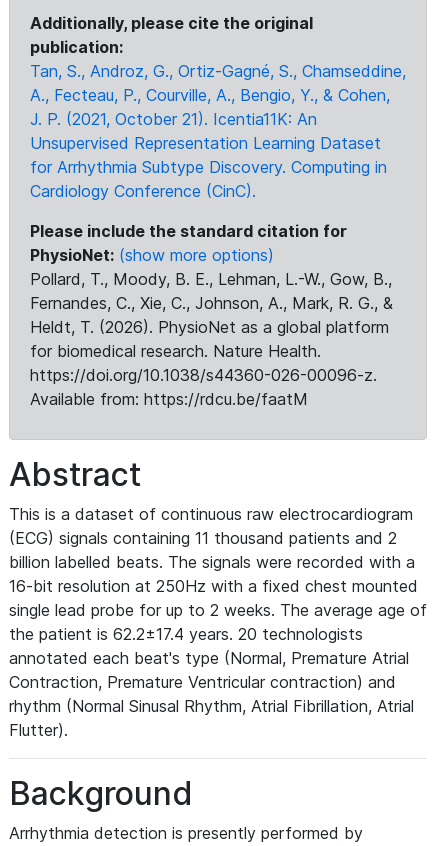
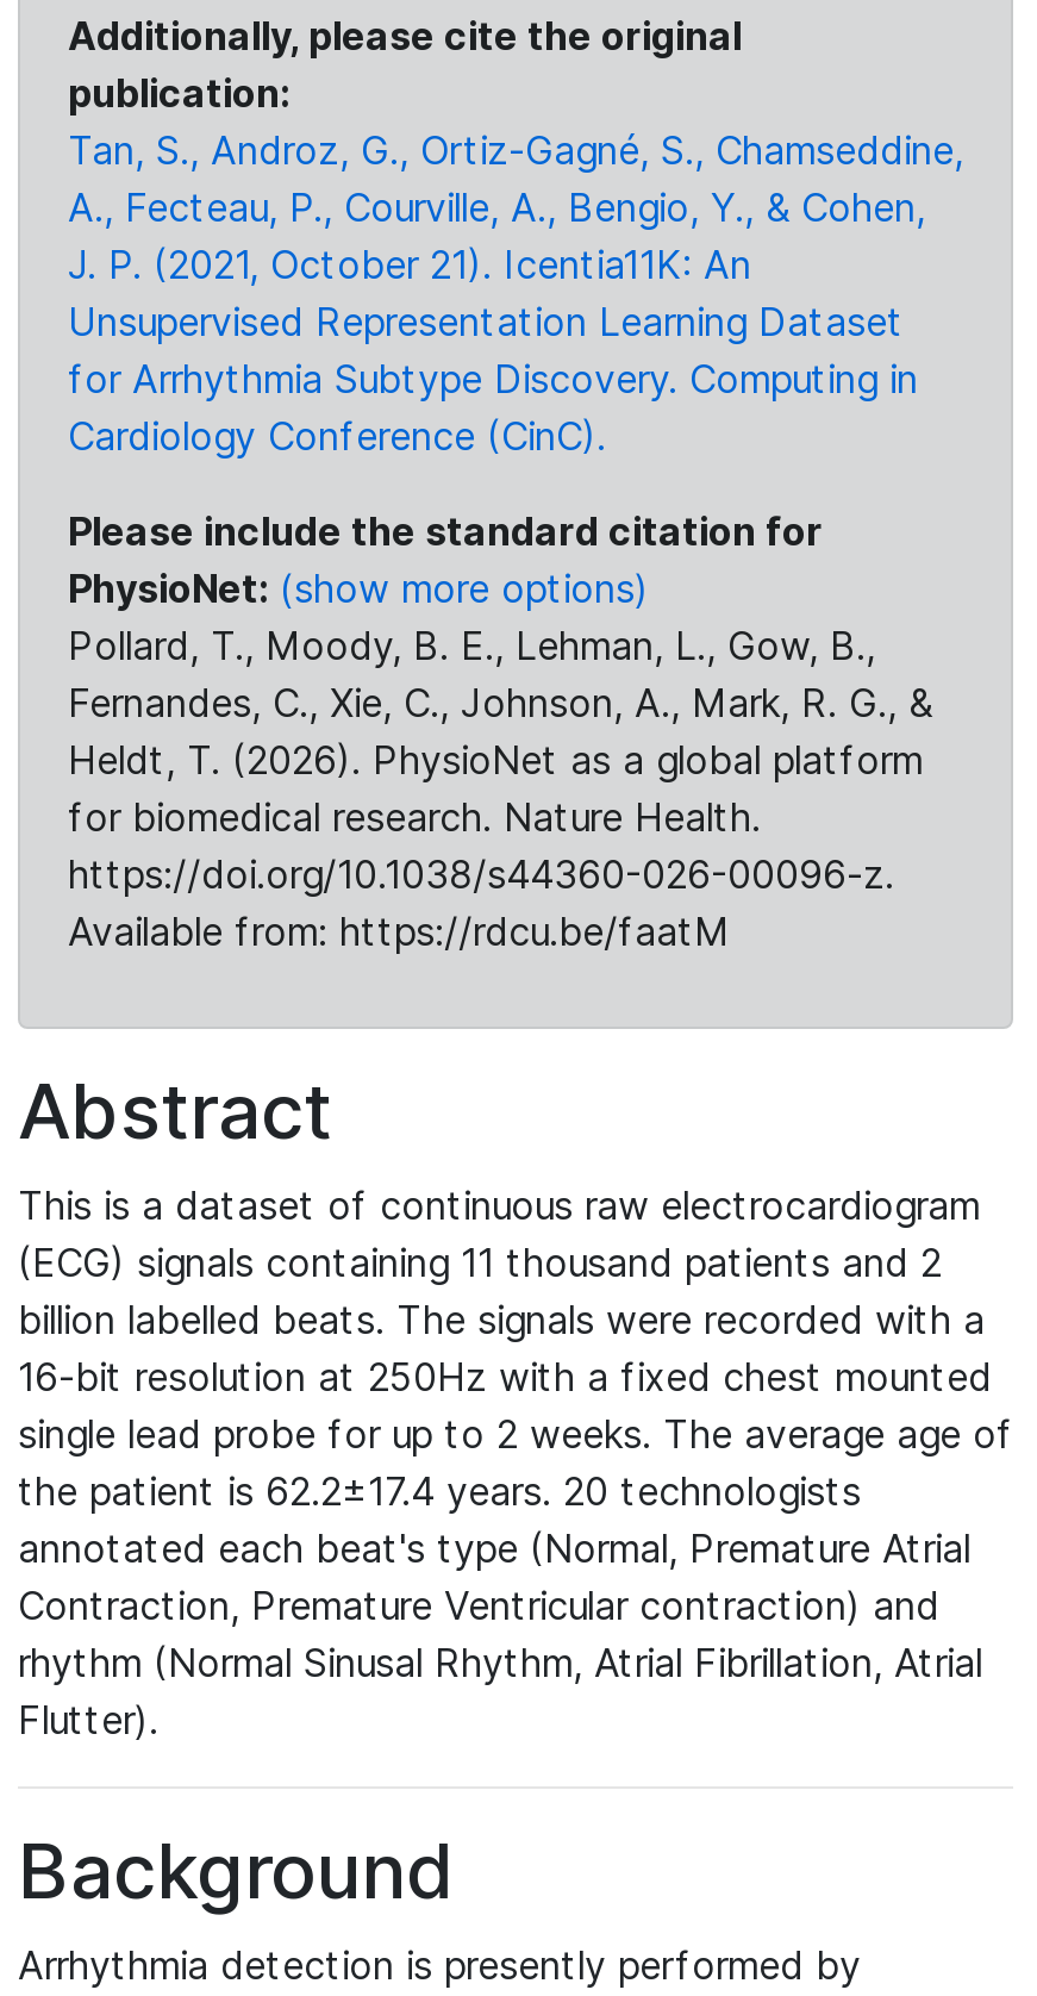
[30,269,392,289] Pollard, T., Moody, B. E., Lehman, L.-W., Gow, B., -> [68,622,875,669] Pollard, T., Moody, B. E., Lehman, L., Gow, B.,

